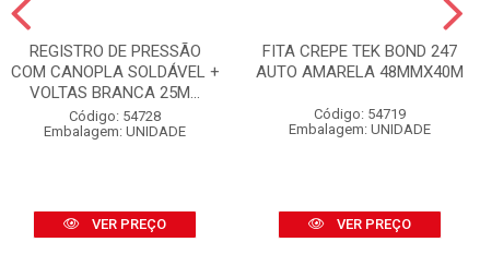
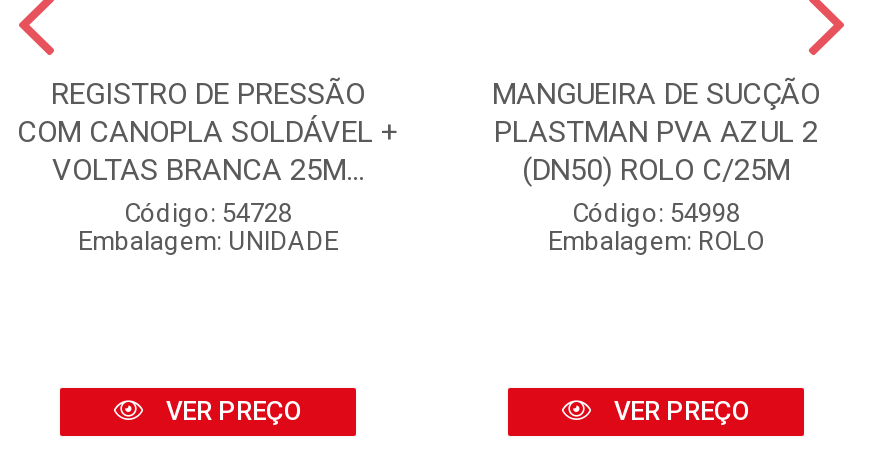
[256,41,464,137] FITA CREPE TEK BOND 247 | AUTO AMARELA 48MMX40M | Código: 54719 | Embalagem: UNIDADE -> [492,75,820,255] MANGUEIRA DE SUCÇÃO | PLASTMAN PVA AZUL 2 | (DN50) ROLO C/25M | Código: 54998 | Embalagem: ROLO

